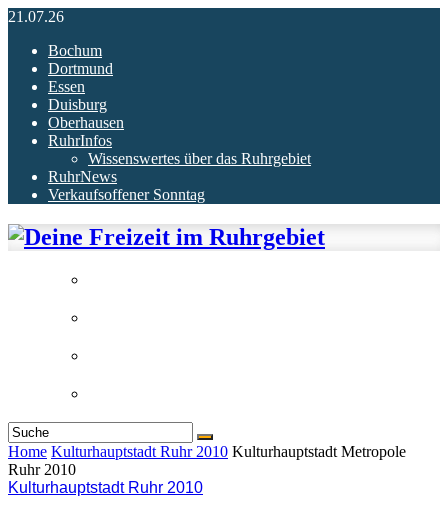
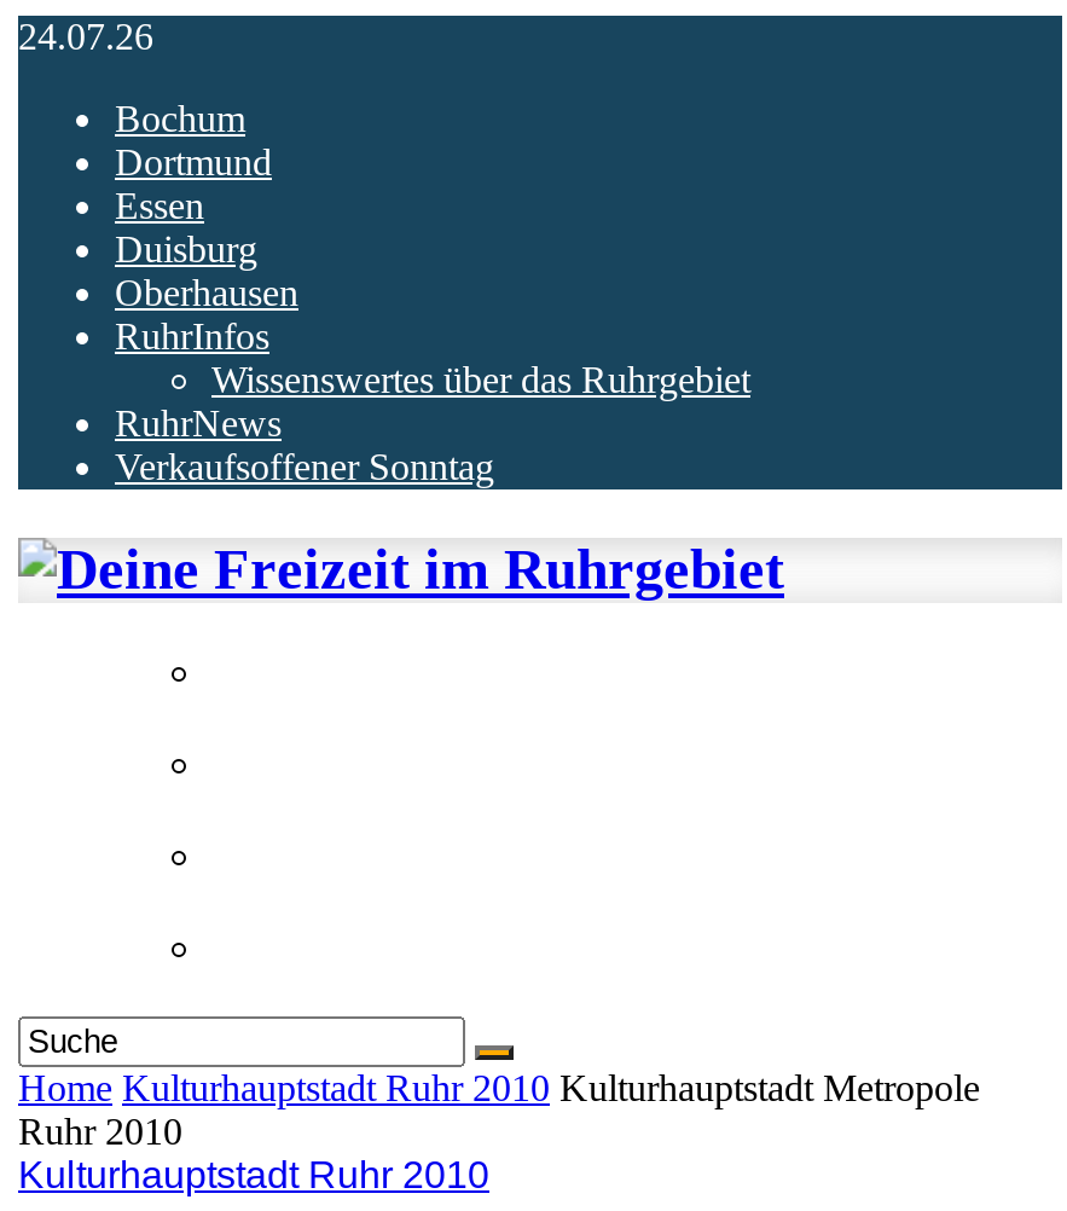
[8,8,64,25] 21.07.26 -> [18,16,153,57] 24.07.26

